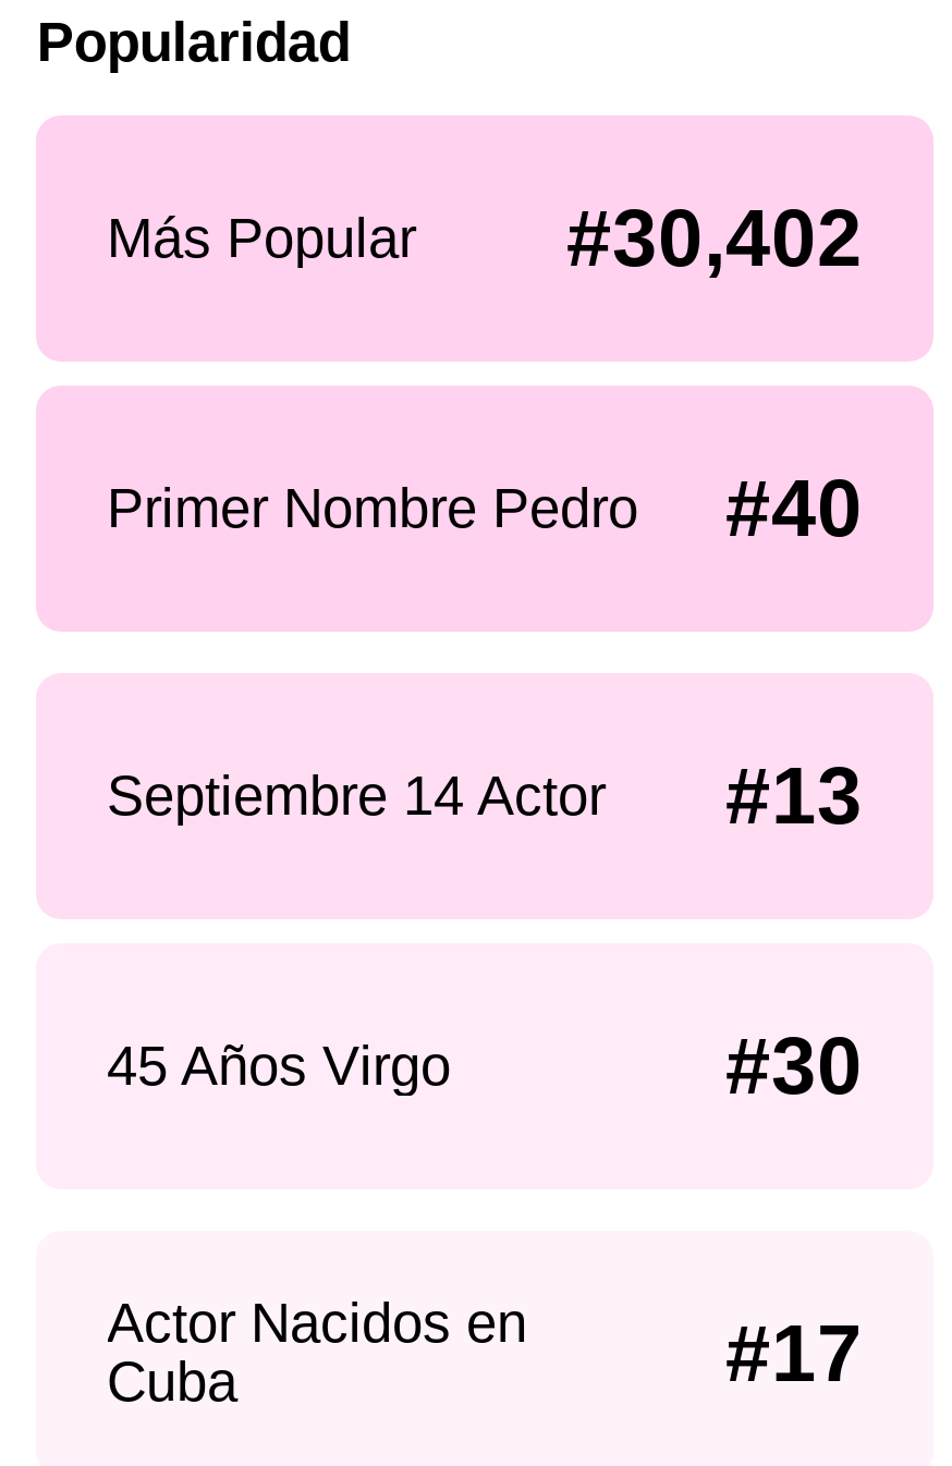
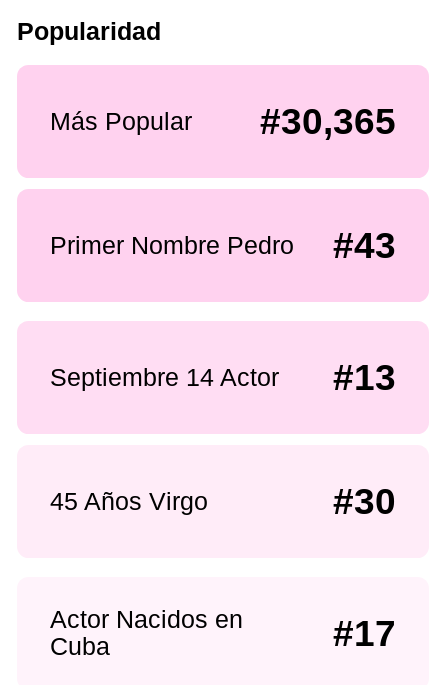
[566,194,863,283] #30,402 -> [260,101,396,142] #30,365
[107,465,863,554] Primer Nombre Pedro #40 -> [49,225,396,266] Primer Nombre Pedro #43

